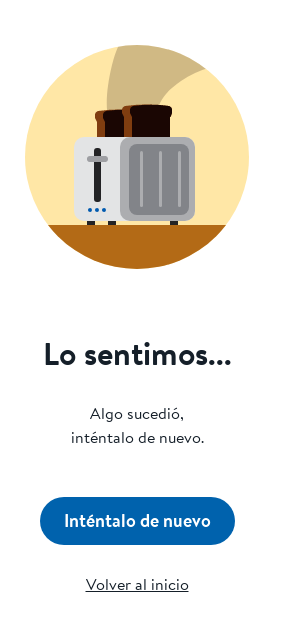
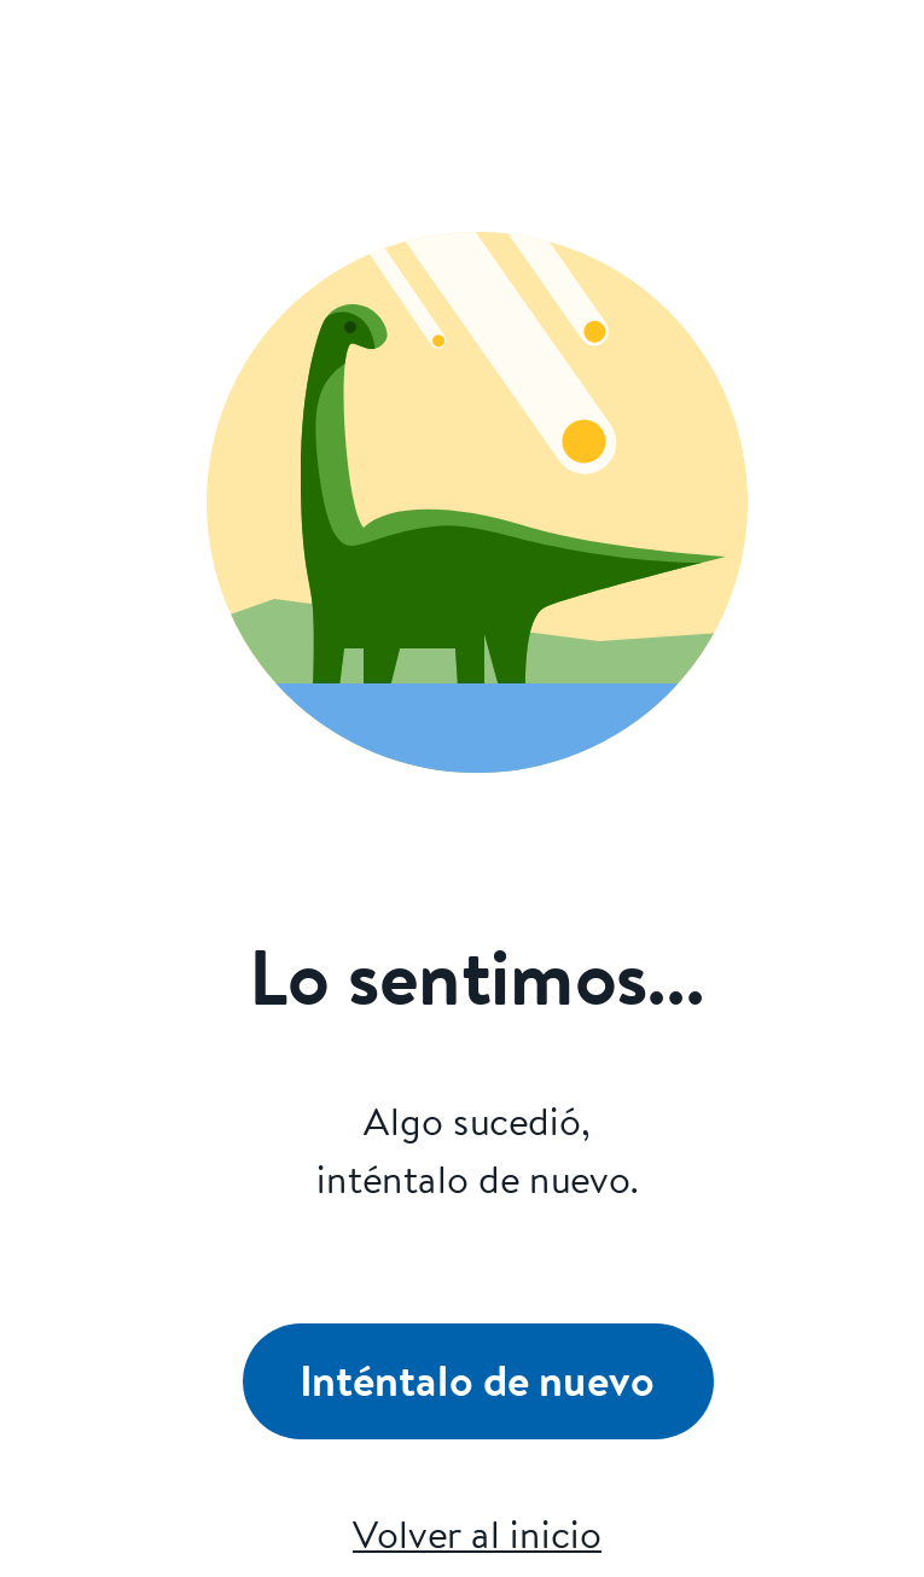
[36,45,236,270] [image] -> [231,234,723,775] [image]

